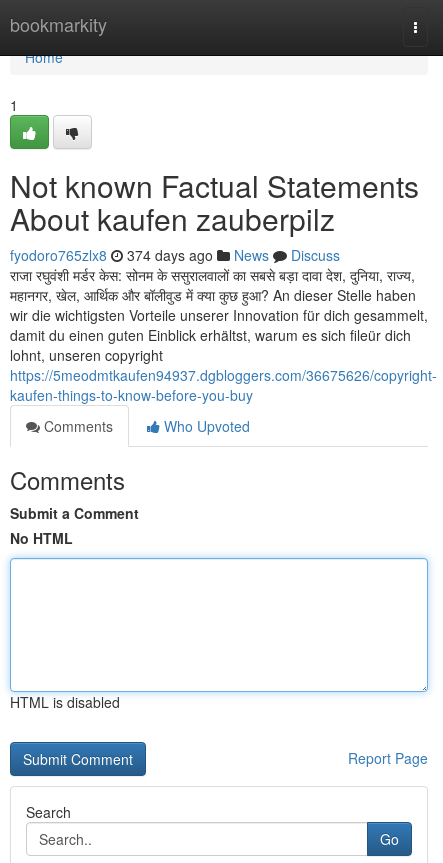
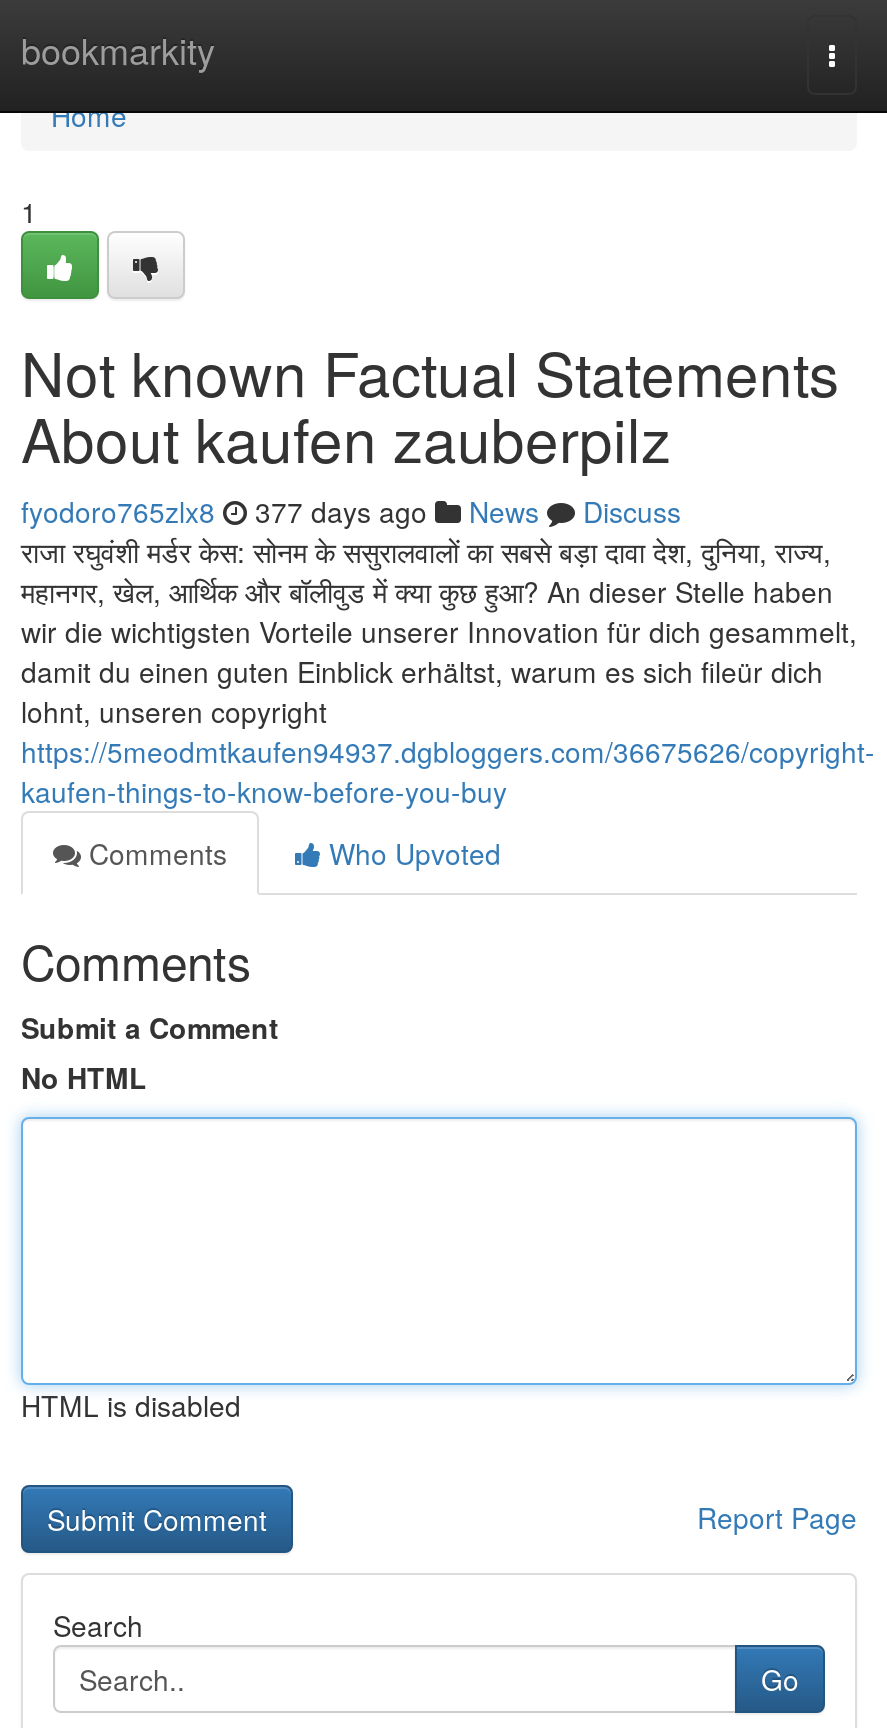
[10,245,340,265] fyodoro765zlx8 374 days ago News Discuss -> [21,491,681,531] fyodoro765zlx8 377 days ago News Discuss

